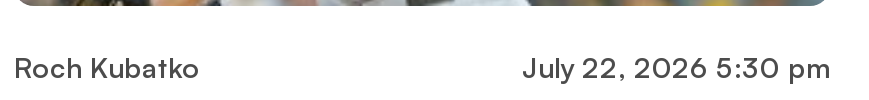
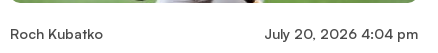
[522,50,830,84] July 22, 2026 5:30 pm -> [264,25,418,42] July 20, 2026 4:04 pm

